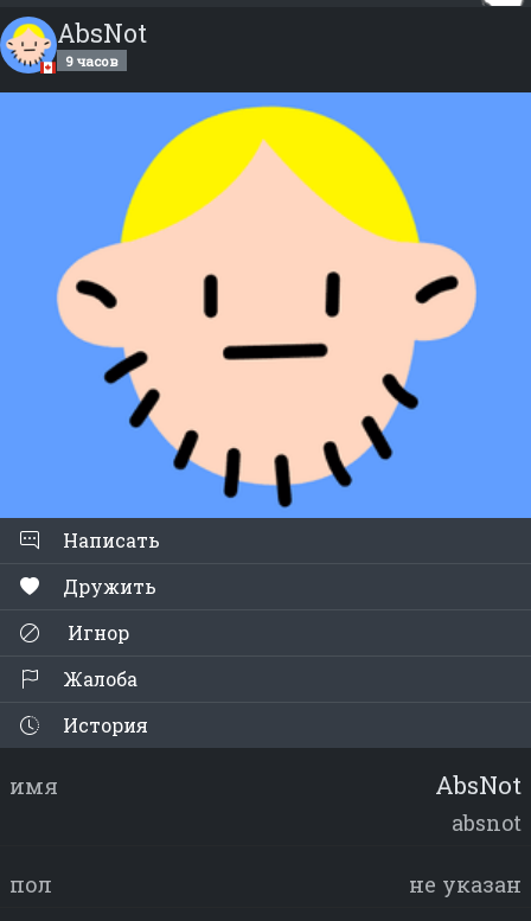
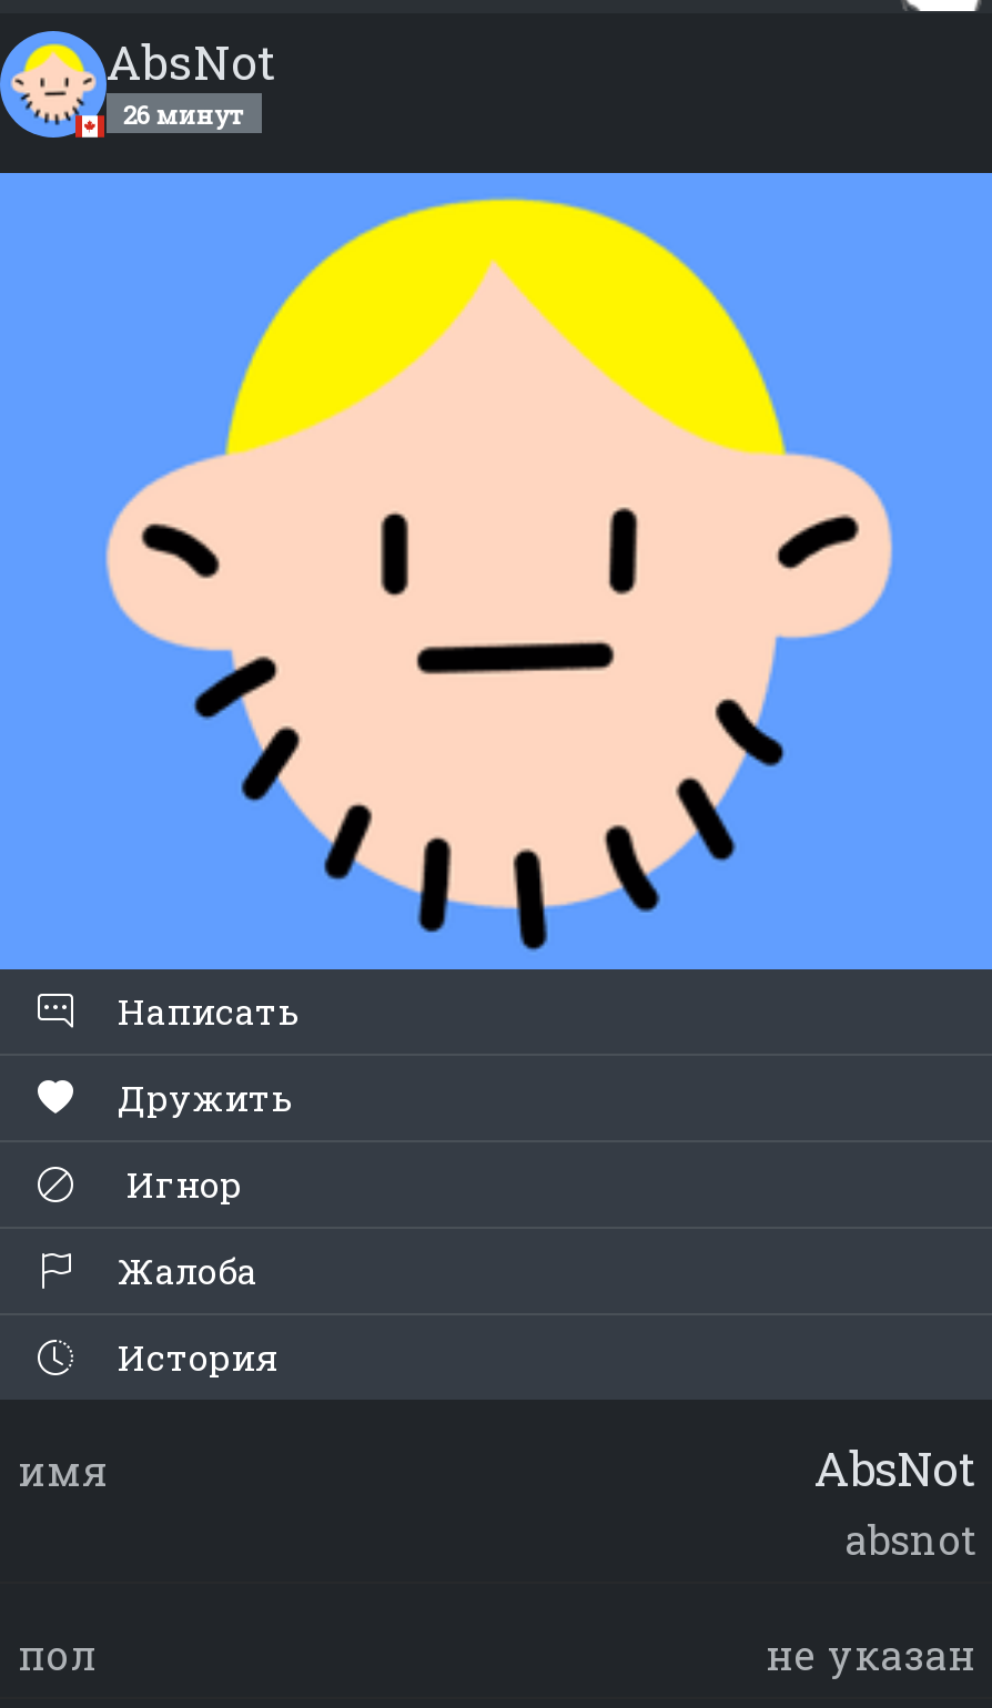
[66,52,118,69] 9 часов -> [123,96,245,130] 26 минут

